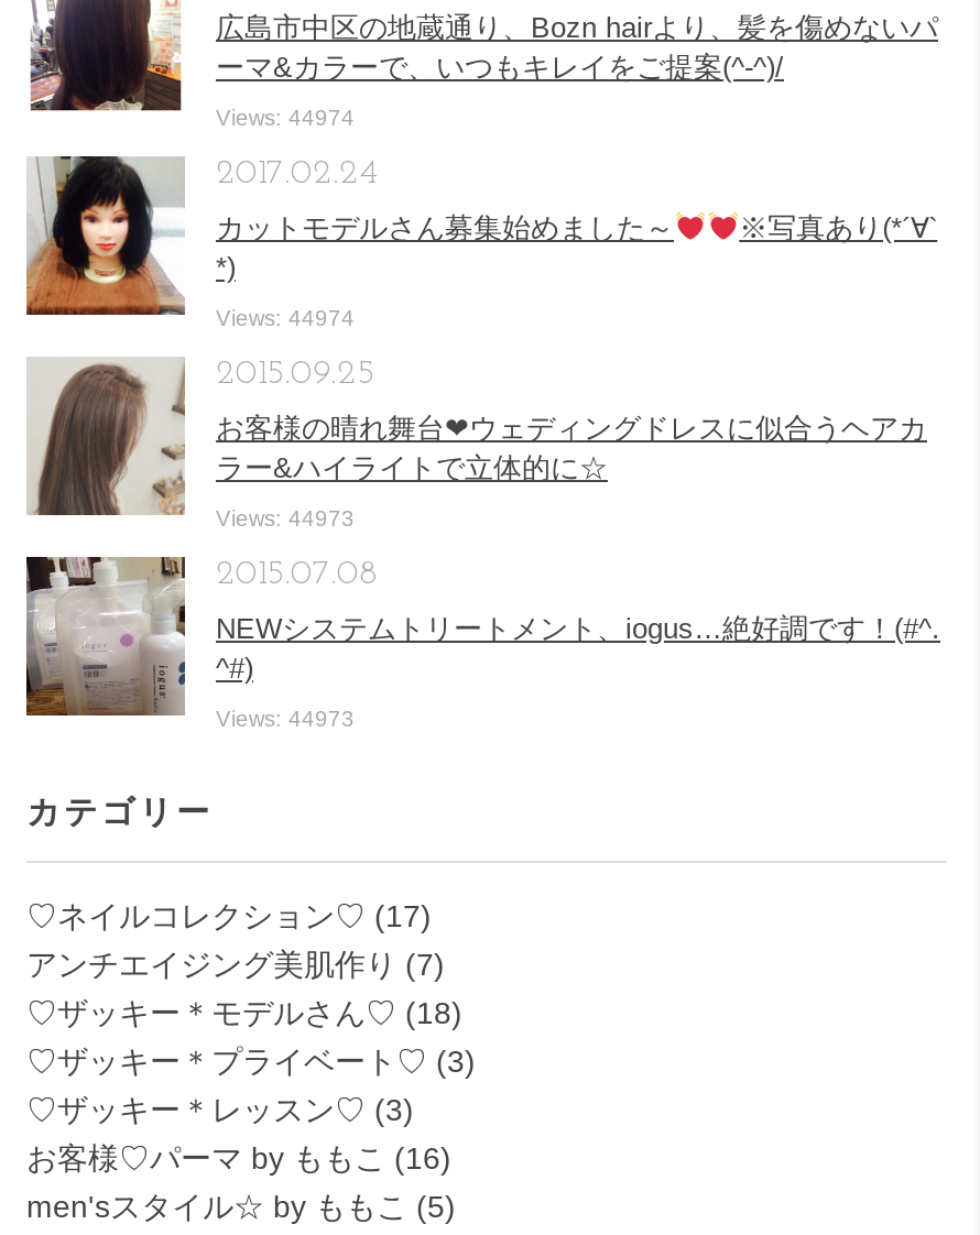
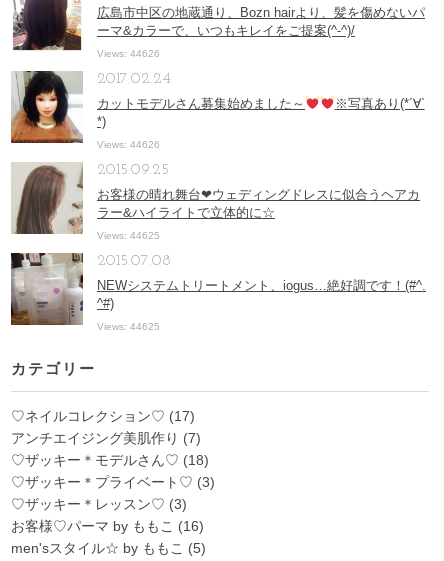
[216,106,355,130] Views: 44974 -> [97,48,160,59] Views: 44626
[216,306,355,330] Views: 44974 -> [97,139,160,150] Views: 44626
[216,506,355,531] Views: 44973 -> [97,230,160,241] Views: 44625
[216,707,355,731] Views: 44973 -> [97,321,160,332] Views: 44625

